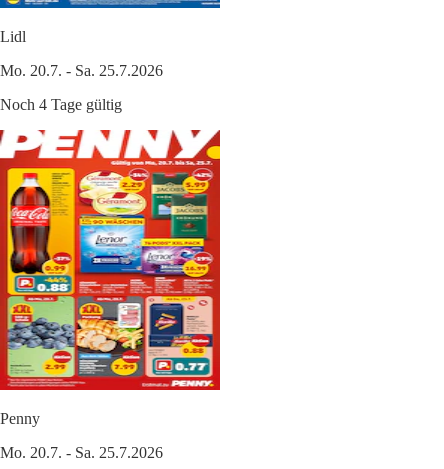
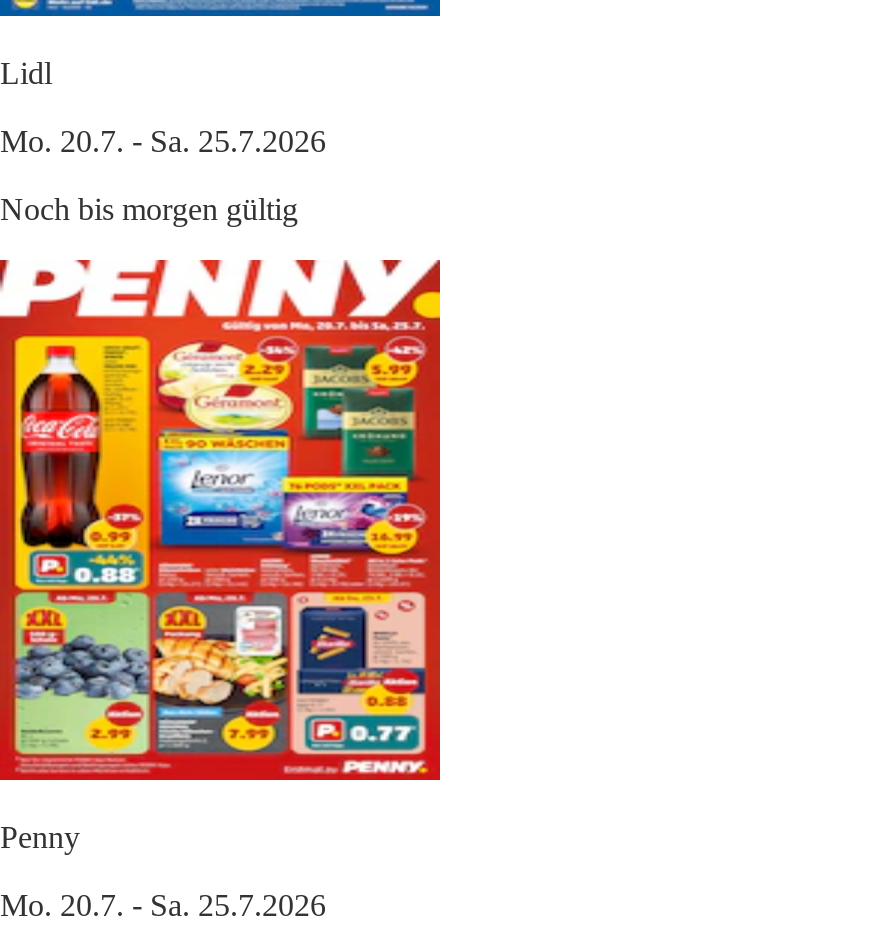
[0,96,122,113] Noch 4 Tage gültig -> [0,191,298,225] Noch bis morgen gültig

